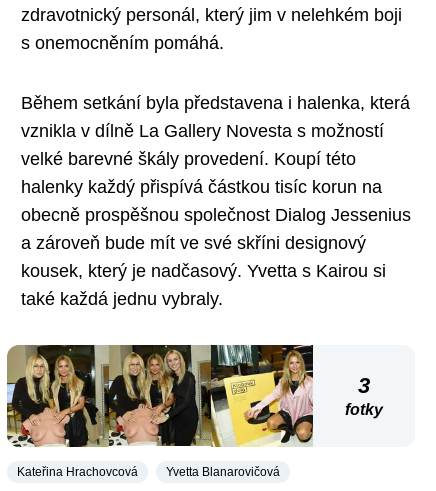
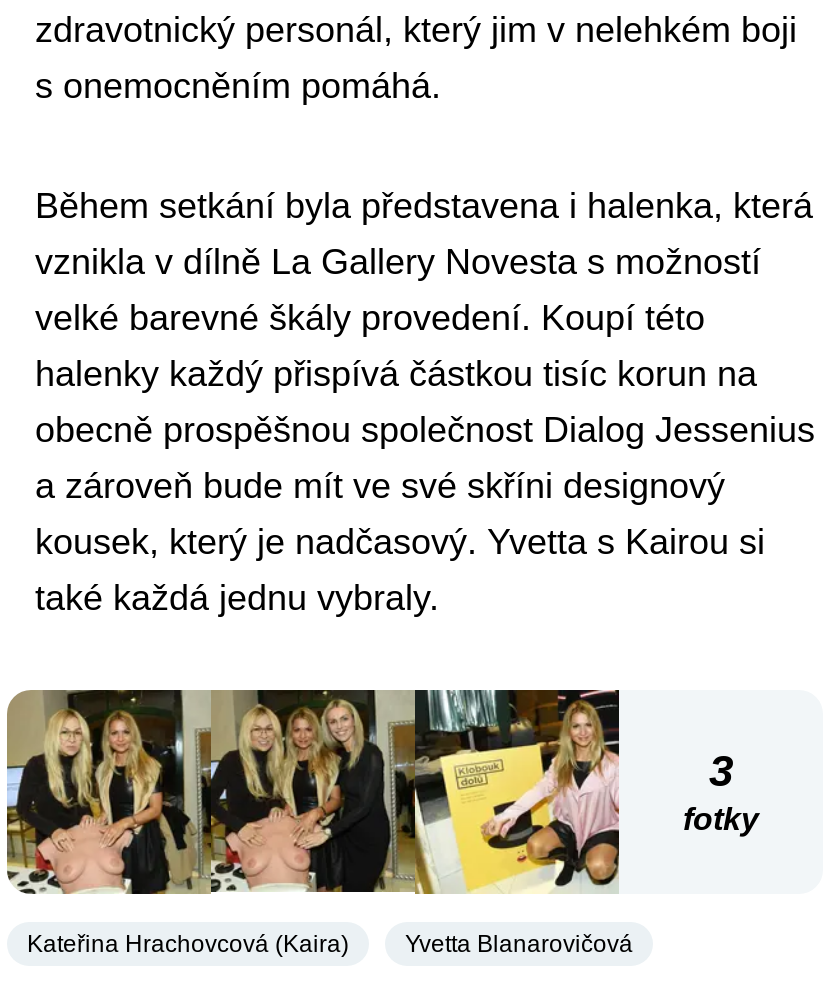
[17,465,138,479] Kateřina Hrachovcová -> [27,930,349,958] Kateřina Hrachovcová (Kaira)

